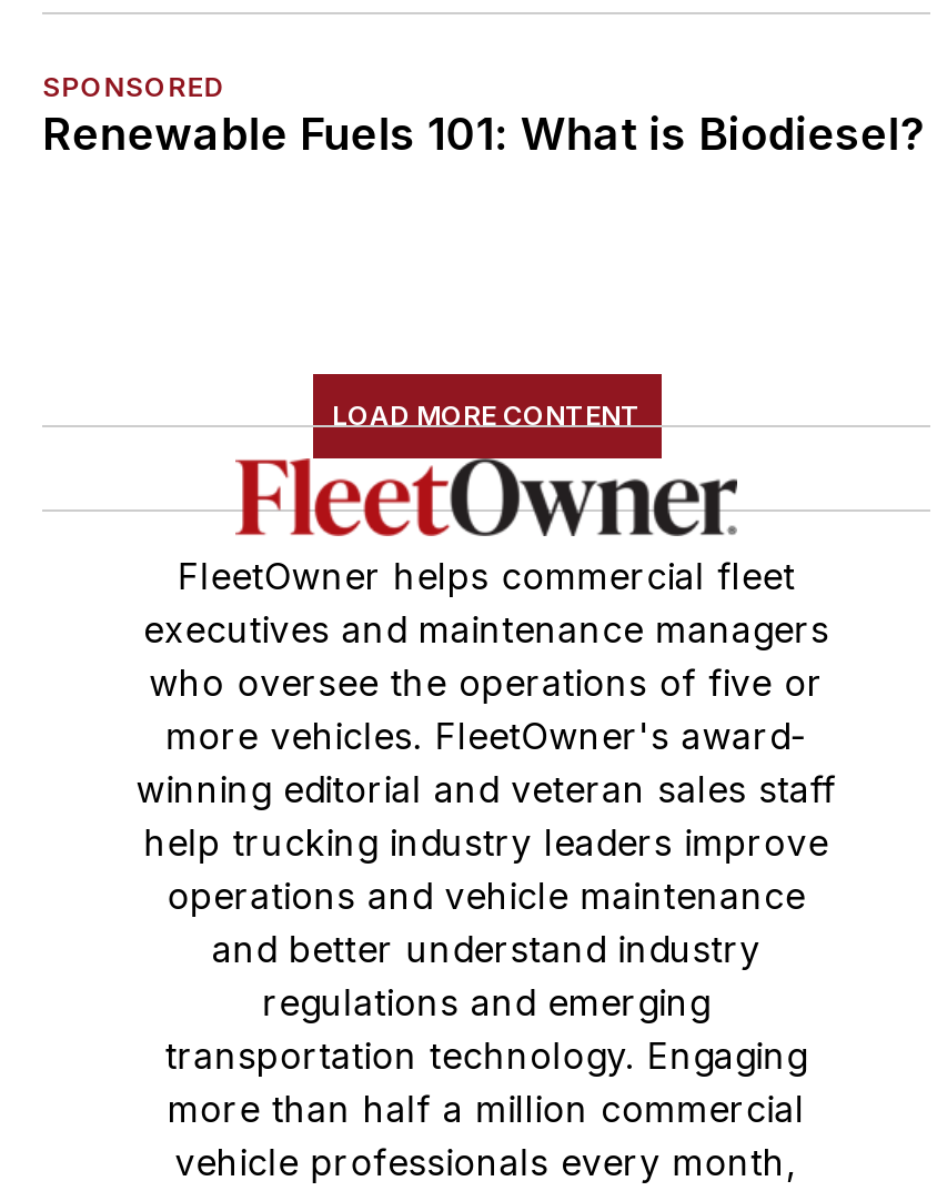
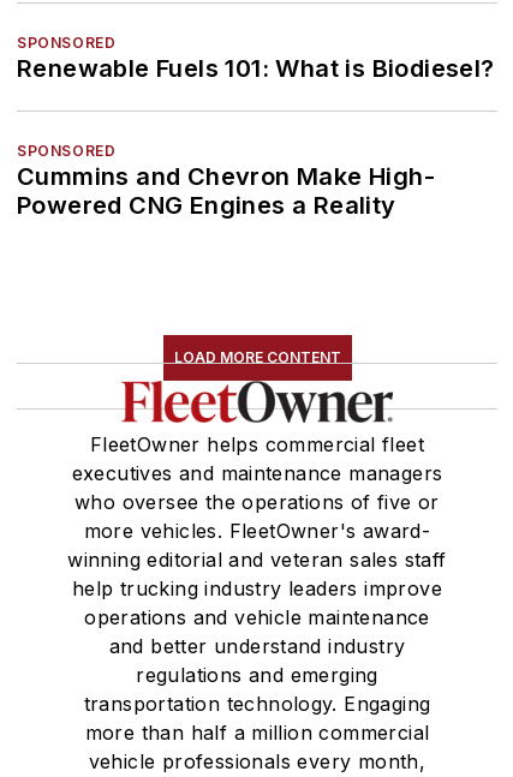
none -> [17,141,435,219] SPONSORED | Cummins and Chevron Make High- | Powered CNG Engines a Reality

